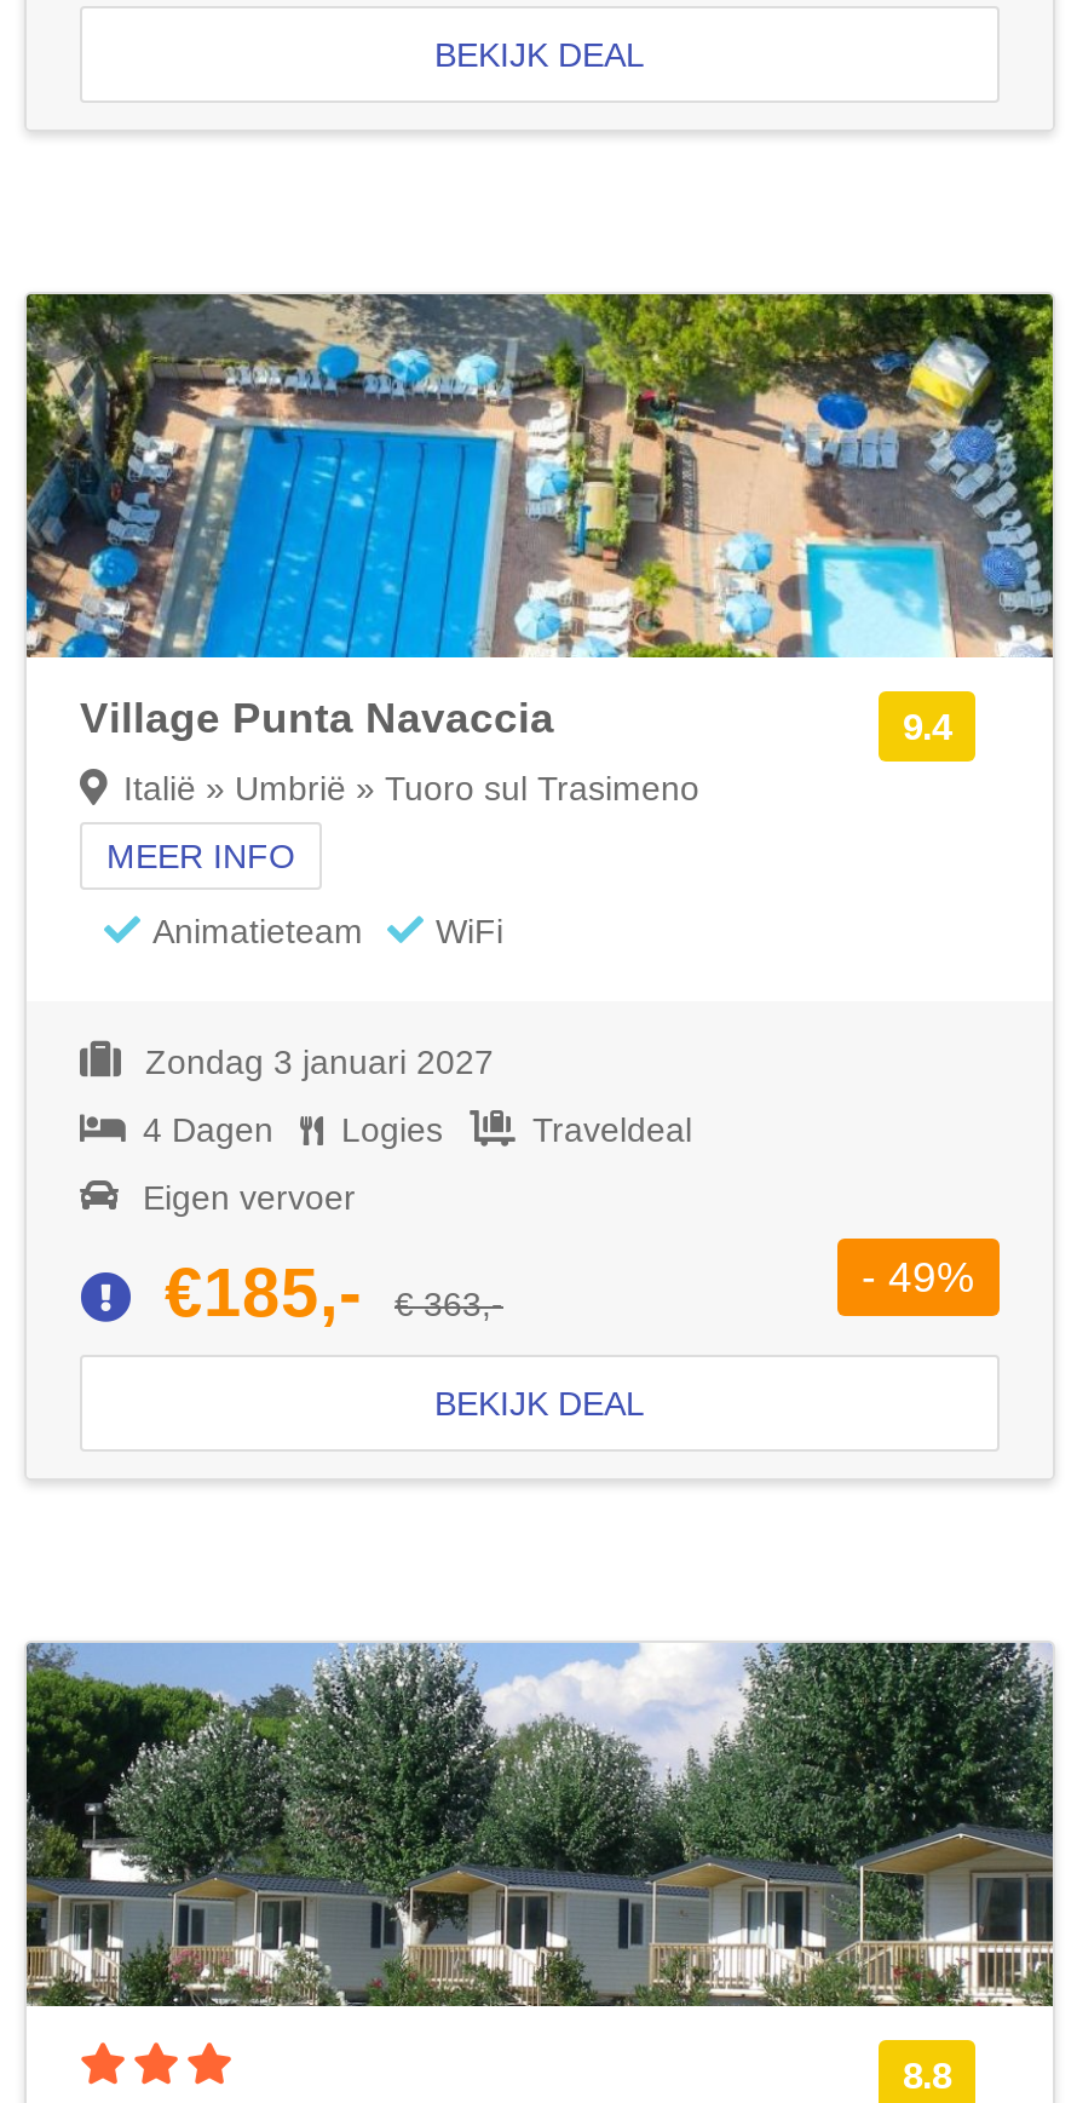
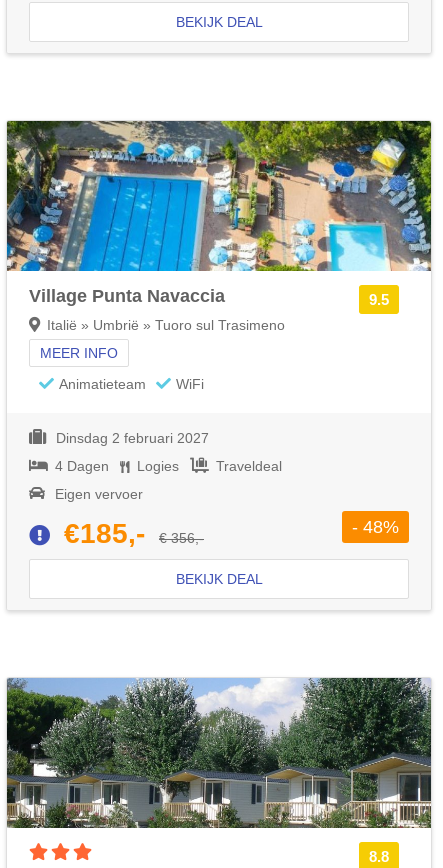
[903,705,951,746] 9.4 -> [369,290,389,307] 9.5
[145,1041,494,1080] Zondag 3 januari 2027 -> [56,429,209,445] Dinsdag 2 februari 2027
[165,1254,503,1329] €185,- € 363,- -> [64,517,204,548] €185,- € 356,-
[862,1252,975,1300] - 49% -> [352,516,399,536] - 48%

